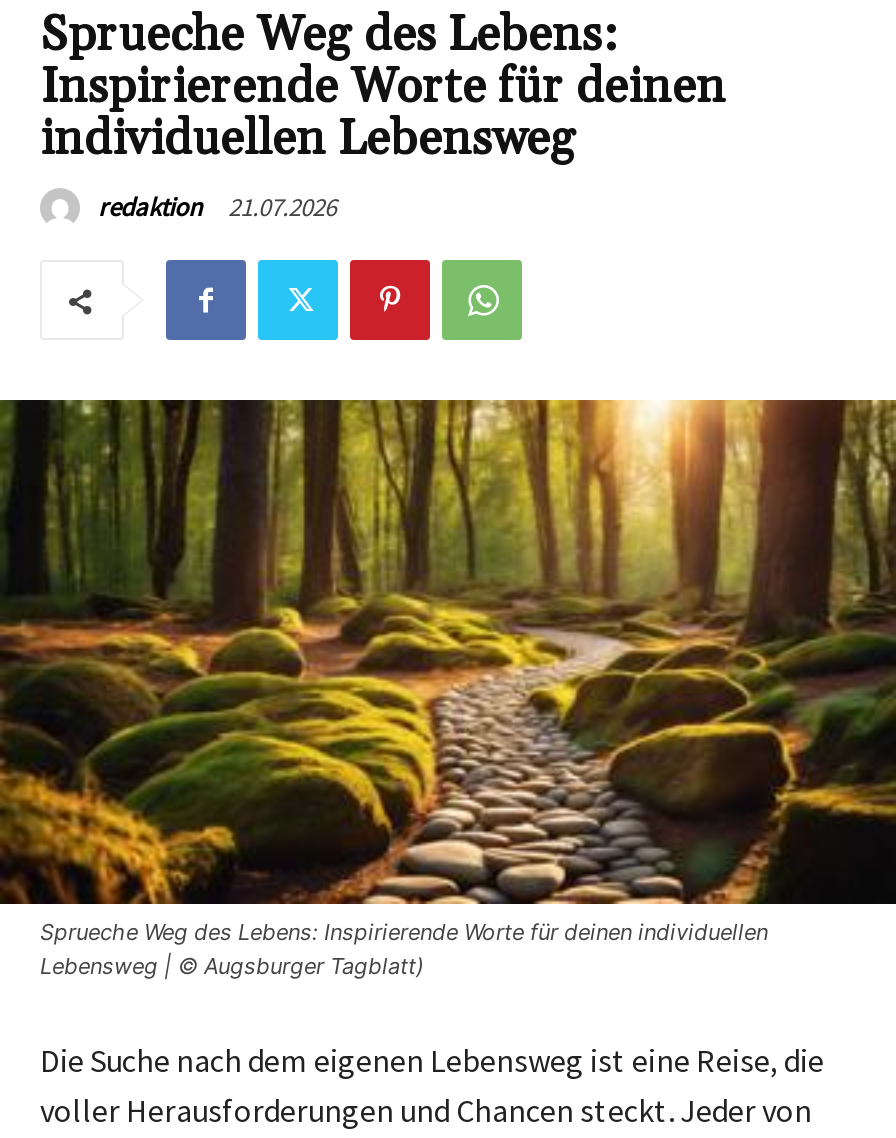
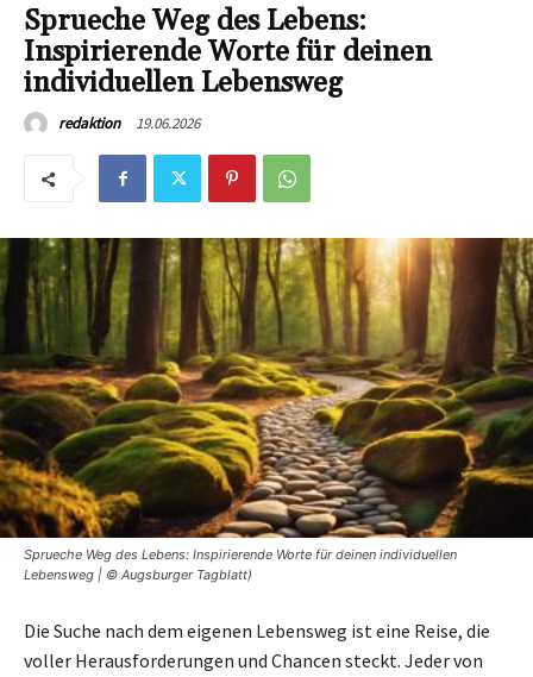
[98,190,336,225] redaktion 21.07.2026 -> [58,113,200,134] redaktion 19.06.2026

